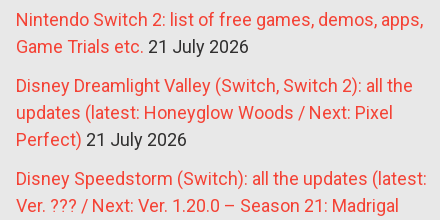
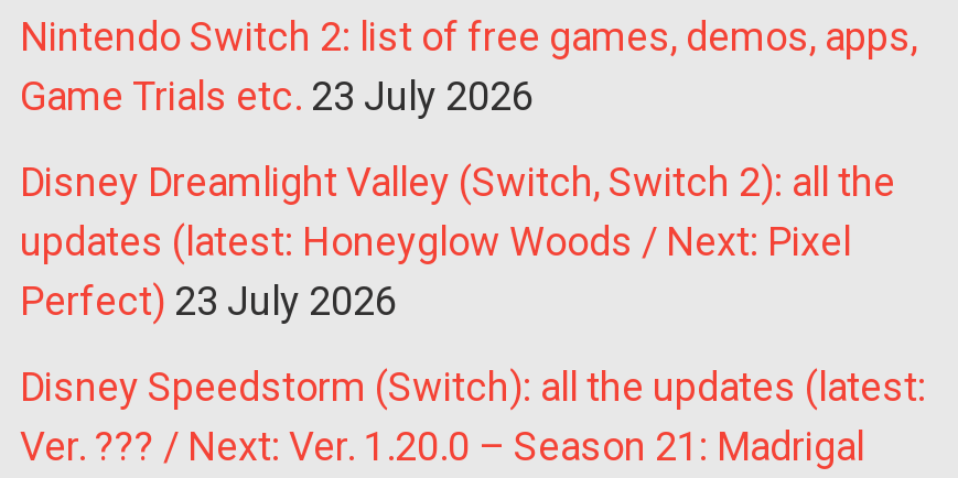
[16,36,249,57] Game Trials etc. 21 July 2026 -> [20,72,534,118] Game Trials etc. 23 July 2026
[16,129,187,150] Perfect) 21 July 2026 -> [20,277,397,323] Perfect) 23 July 2026

